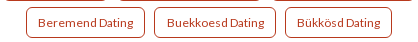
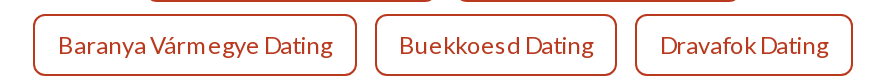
[38,15,133,30] Beremend Dating -> [58,29,332,59] Baranya Vármegye Dating
[297,15,380,30] Bükkösd Dating -> [660,29,828,59] Dravafok Dating

